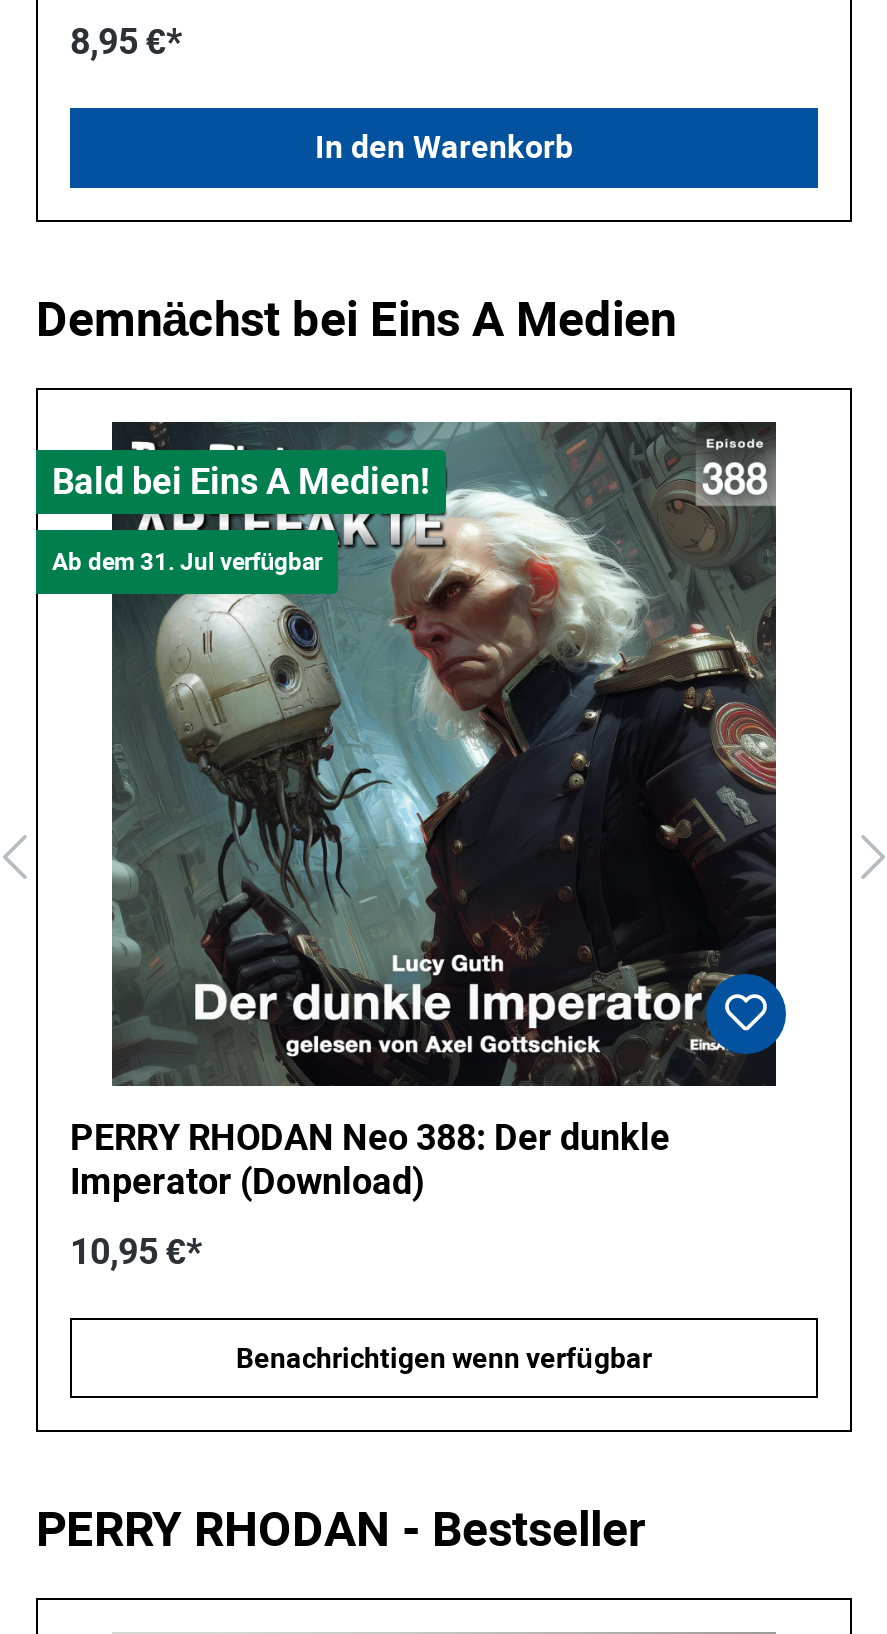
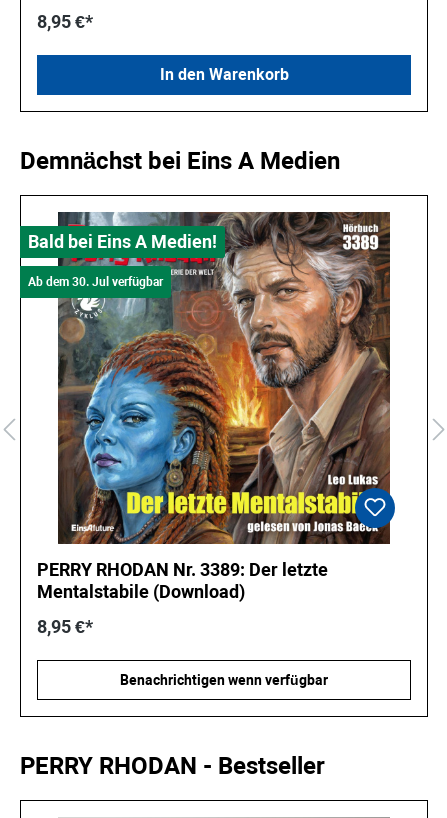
[52,420,778,1088] [image] | Ab dem 31. Jul verfügbar -> [28,211,391,545] [image] | Ab dem 30. Jul verfügbar
[70,1115,670,1157] PERRY RHODAN Neo 388: Der dunkle -> [37,559,328,580] PERRY RHODAN Nr. 3389: Der letzte
[70,1159,424,1201] Imperator (Download) -> [37,581,245,602] Mentalstabile (Download)
[70,1229,202,1271] 10,95 €* -> [37,616,93,637] 8,95 €*

